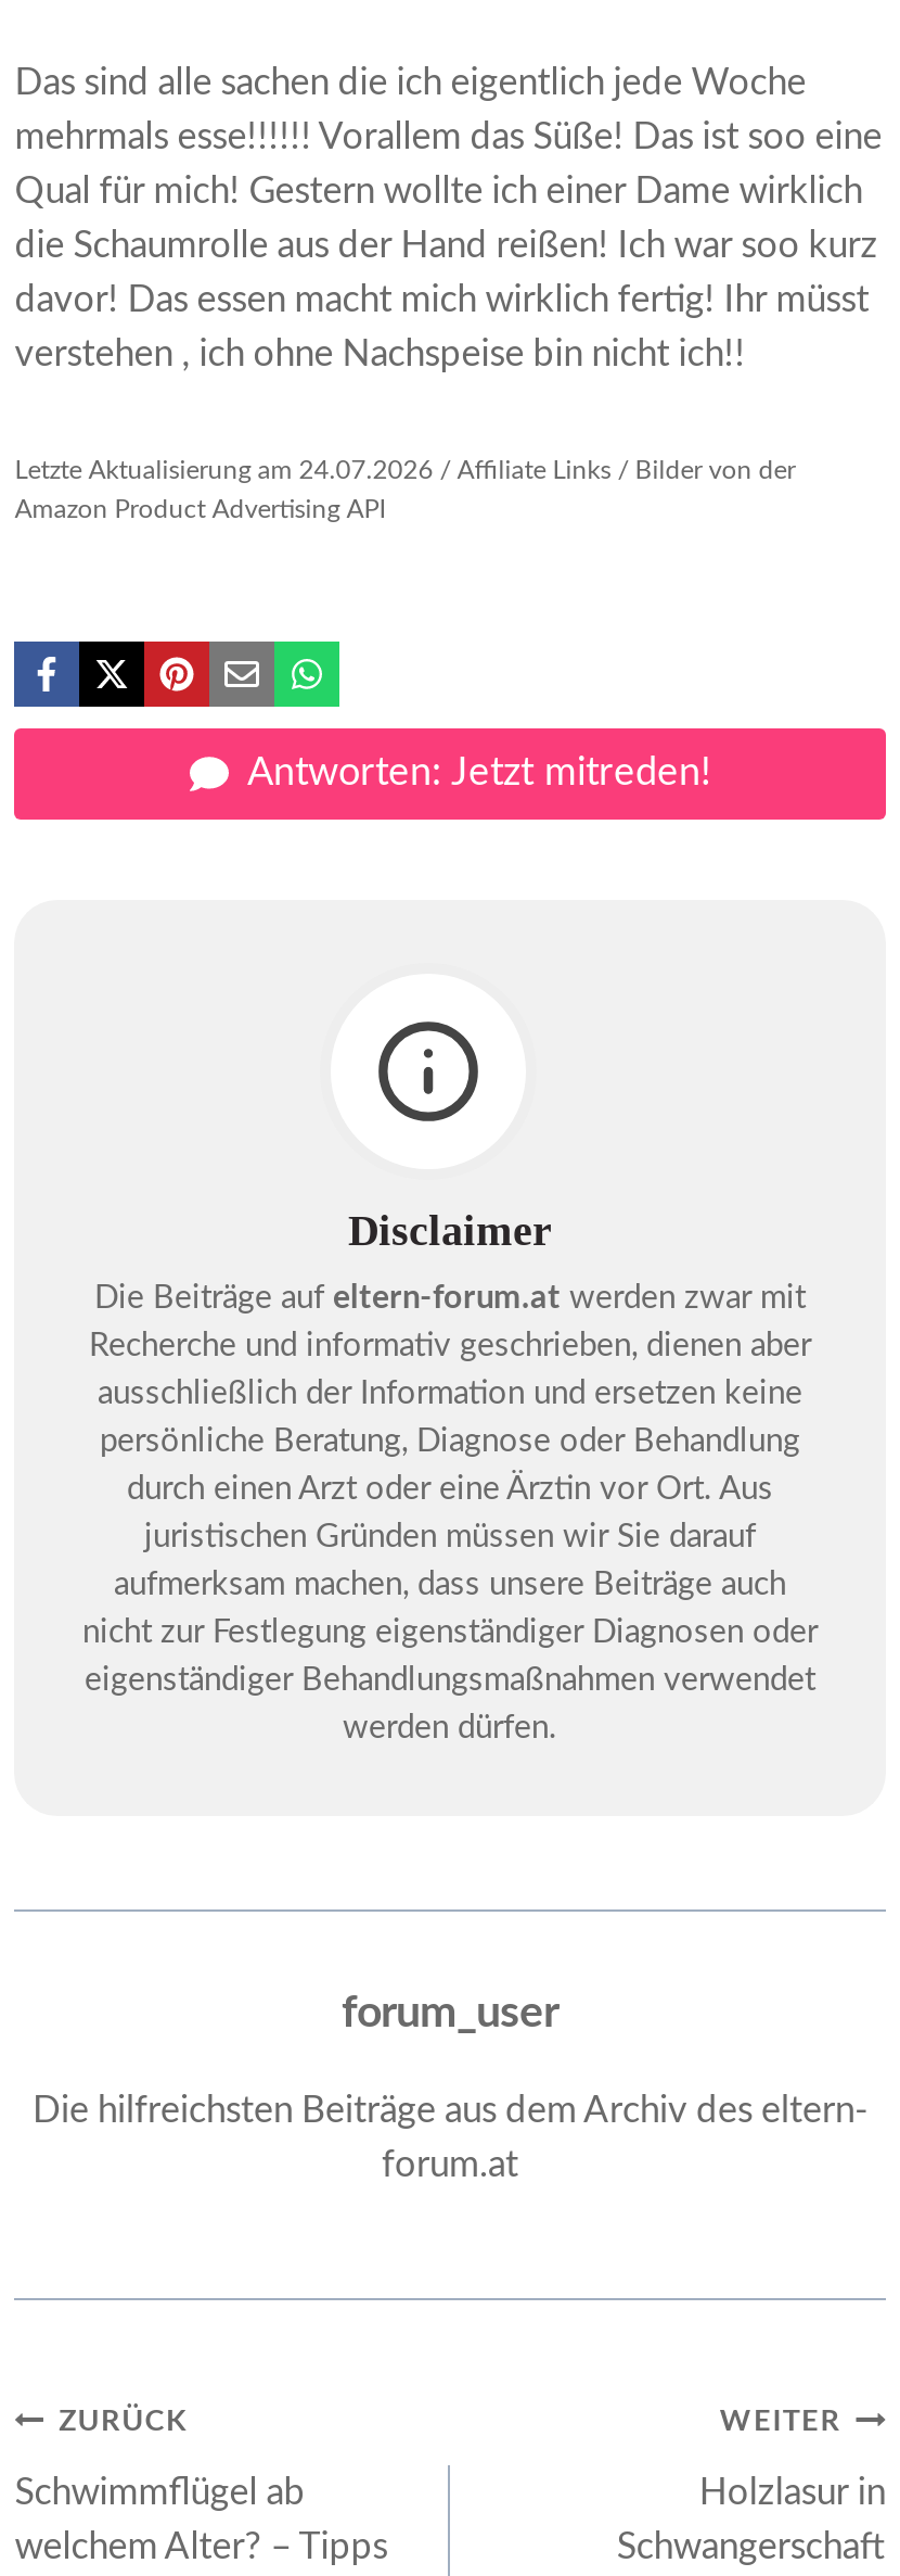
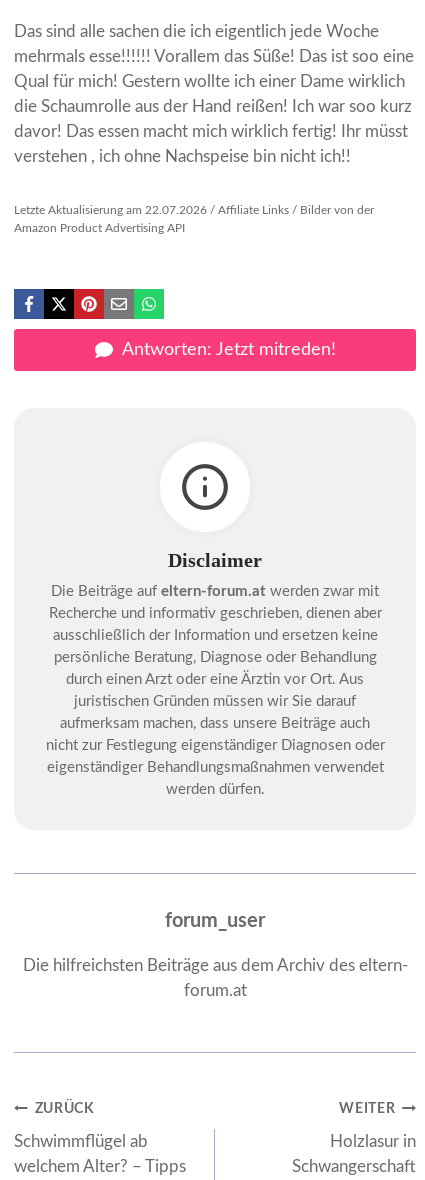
[15,457,795,483] Letzte Aktualisierung am 24.07.2026 / Affiliate Links / Bilder von der -> [14,204,374,216] Letzte Aktualisierung am 22.07.2026 / Affiliate Links / Bilder von der

